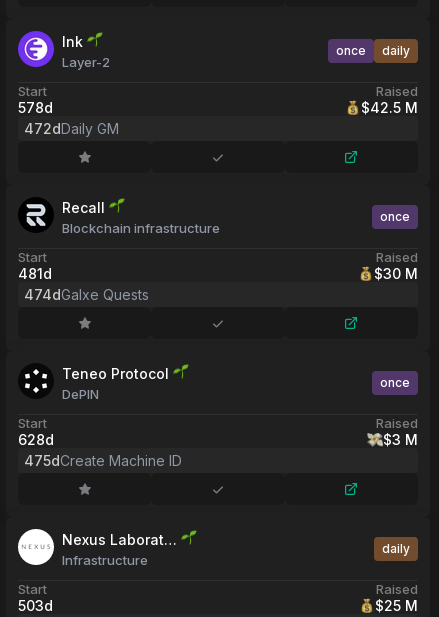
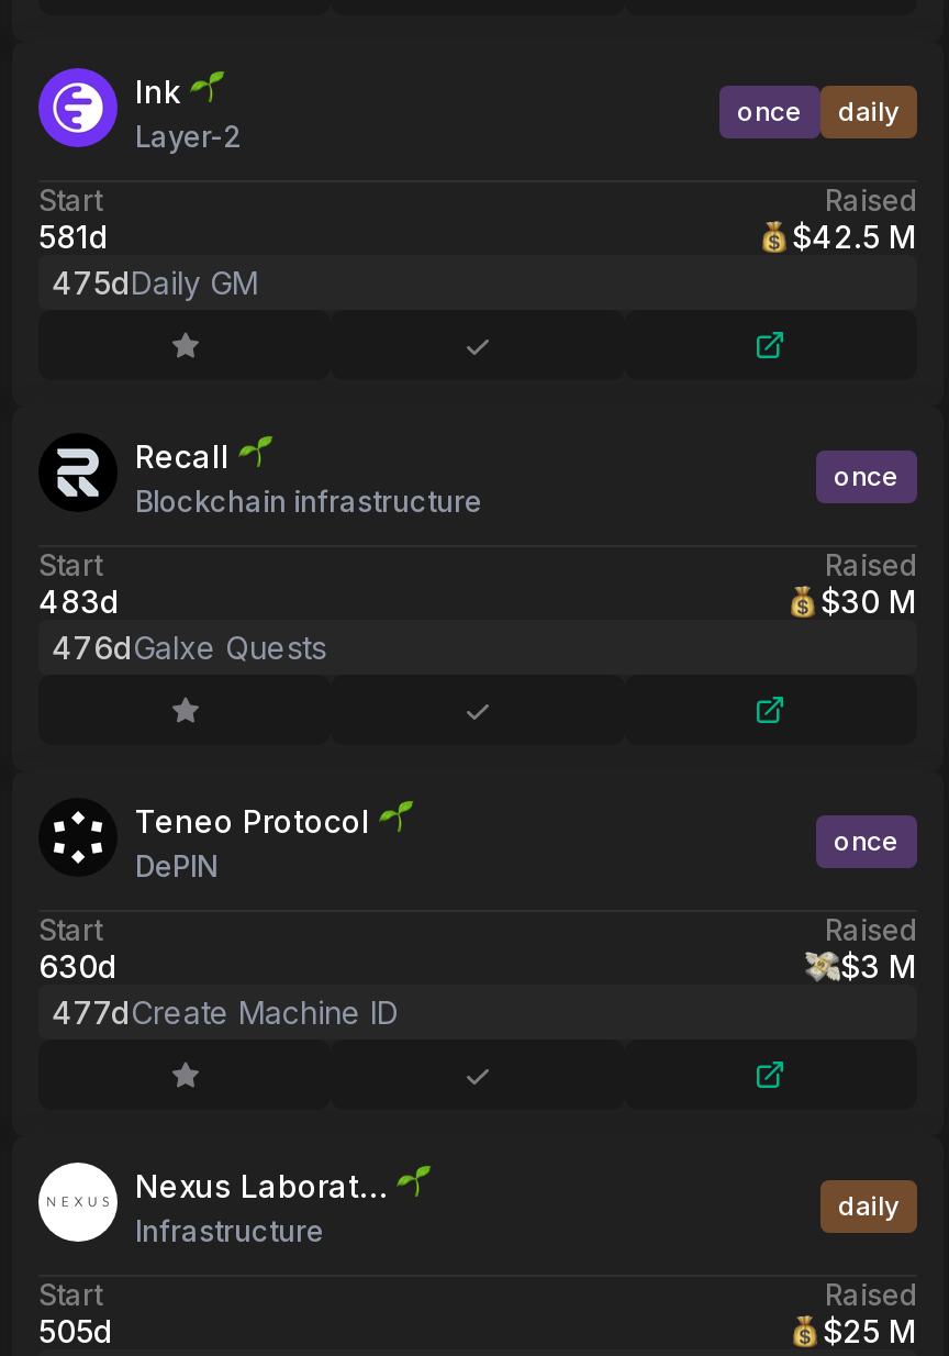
[18,99,53,116] 578d -> [38,218,109,255] 581d
[24,120,119,137] 472dDaily GM -> [52,264,258,301] 475dDaily GM
[18,265,52,282] 481d -> [38,582,120,620] 483d
[24,286,149,303] 474dGalxe Quests -> [52,629,326,666] 476dGalxe Quests
[18,431,54,448] 628d -> [38,947,118,985] 630d
[24,452,182,469] 475dCreate Machine ID -> [52,993,399,1031] 477dCreate Machine ID
[18,597,53,614] 503d -> [38,1312,113,1349] 505d

